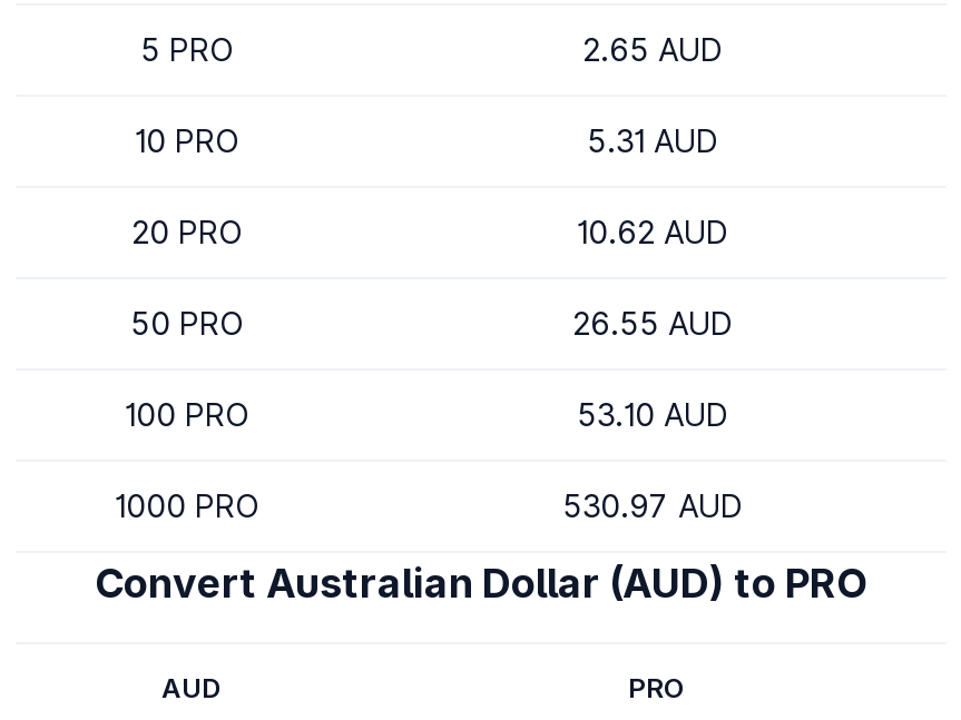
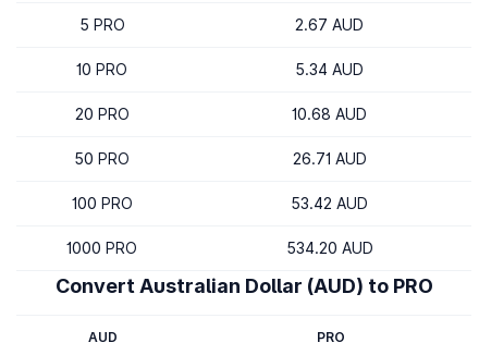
[582,30,723,68] 2.65 AUD -> [295,15,364,34] 2.67 AUD
[587,121,718,159] 5.31 AUD -> [295,60,364,78] 5.34 AUD
[577,213,728,250] 10.62 AUD -> [292,105,367,123] 10.68 AUD
[572,304,733,342] 26.55 AUD -> [292,149,366,168] 26.71 AUD
[577,395,728,433] 53.10 AUD -> [291,194,368,212] 53.42 AUD
[562,486,743,524] 530.97 AUD -> [286,238,373,257] 534.20 AUD

